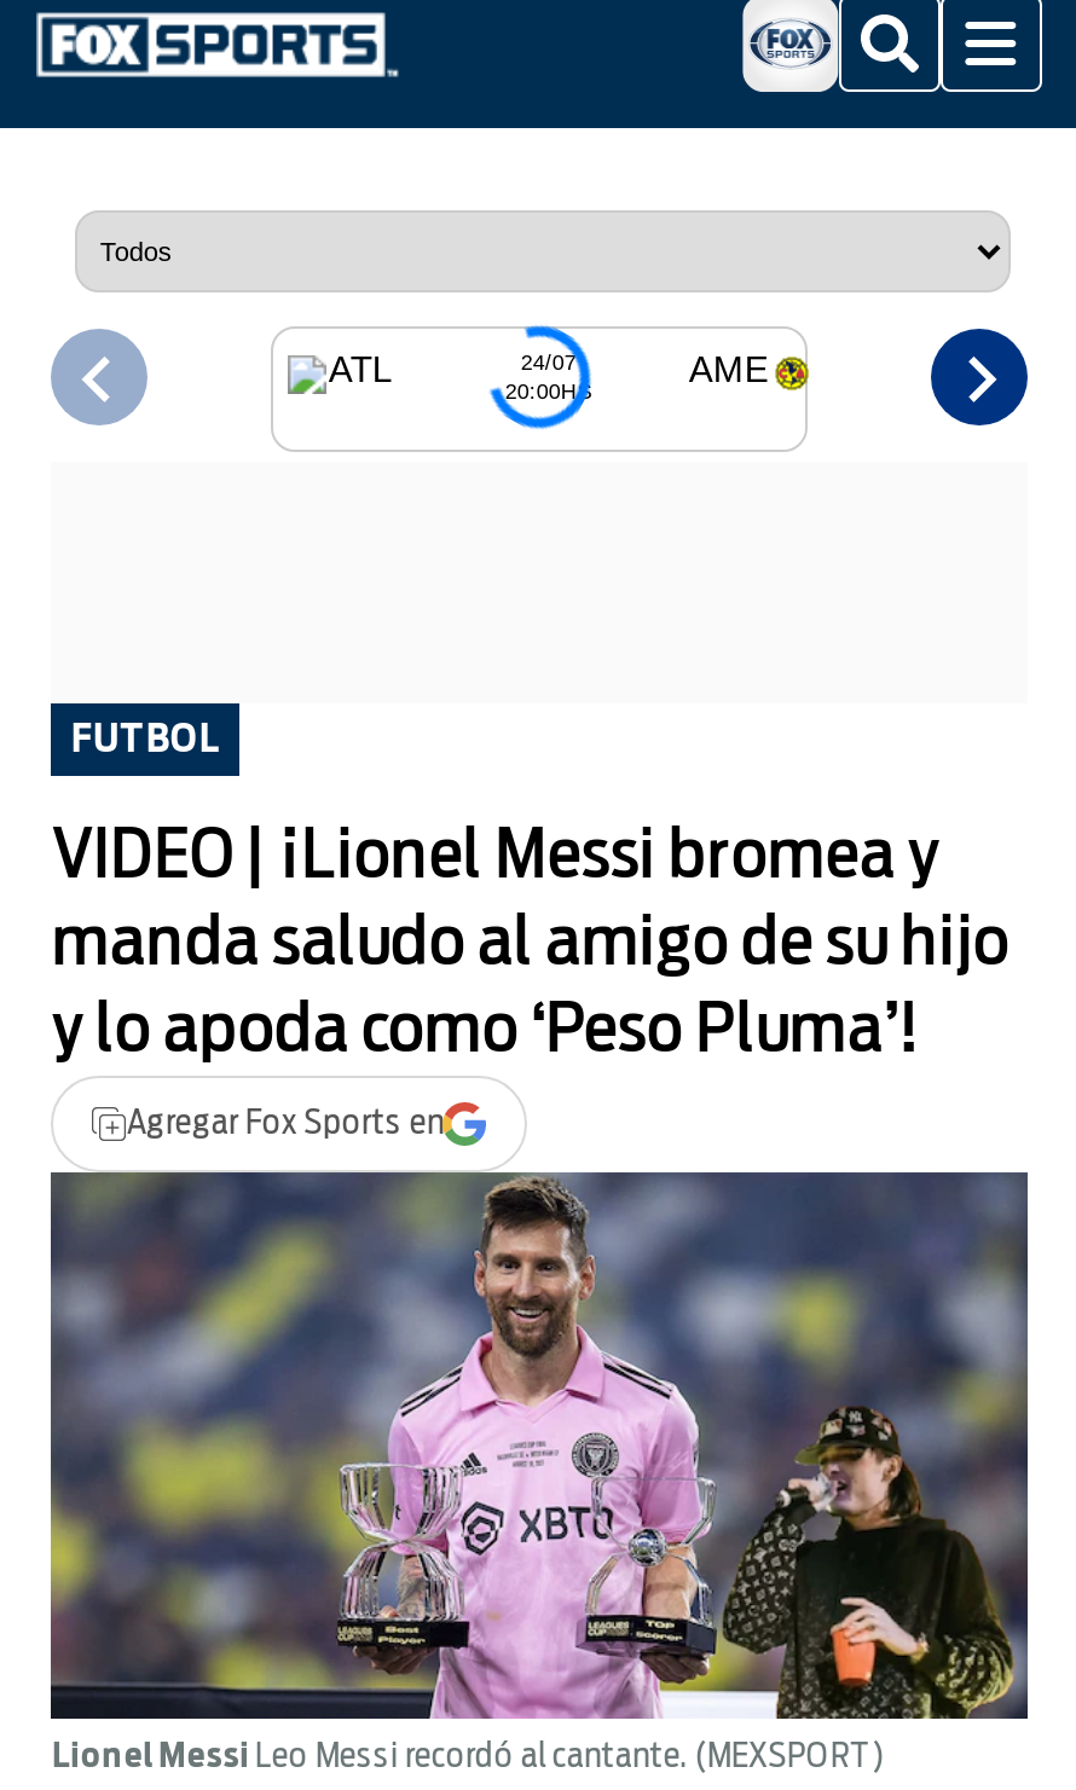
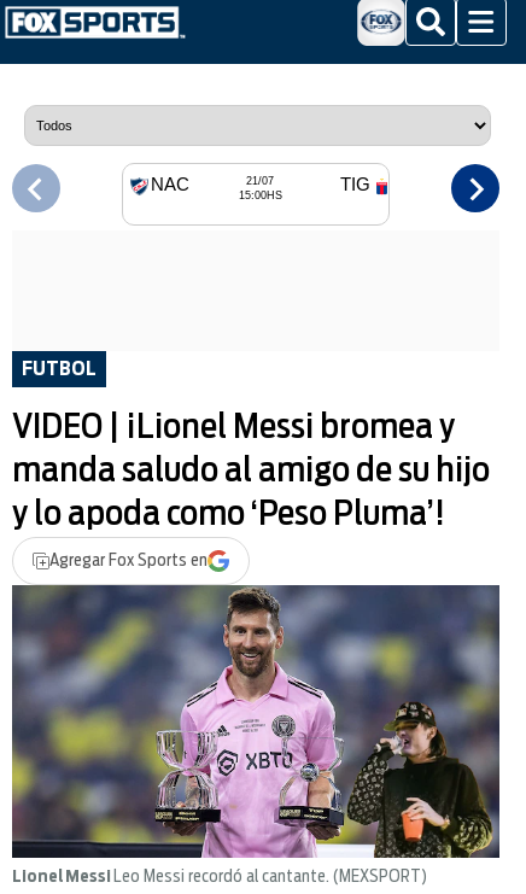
[329,348,592,402] ATL | 24/07 | 20:00HS -> [151,174,282,201] NAC | 21/07 | 15:00HS
[689,348,769,389] AME -> [340,174,370,194] TIG

